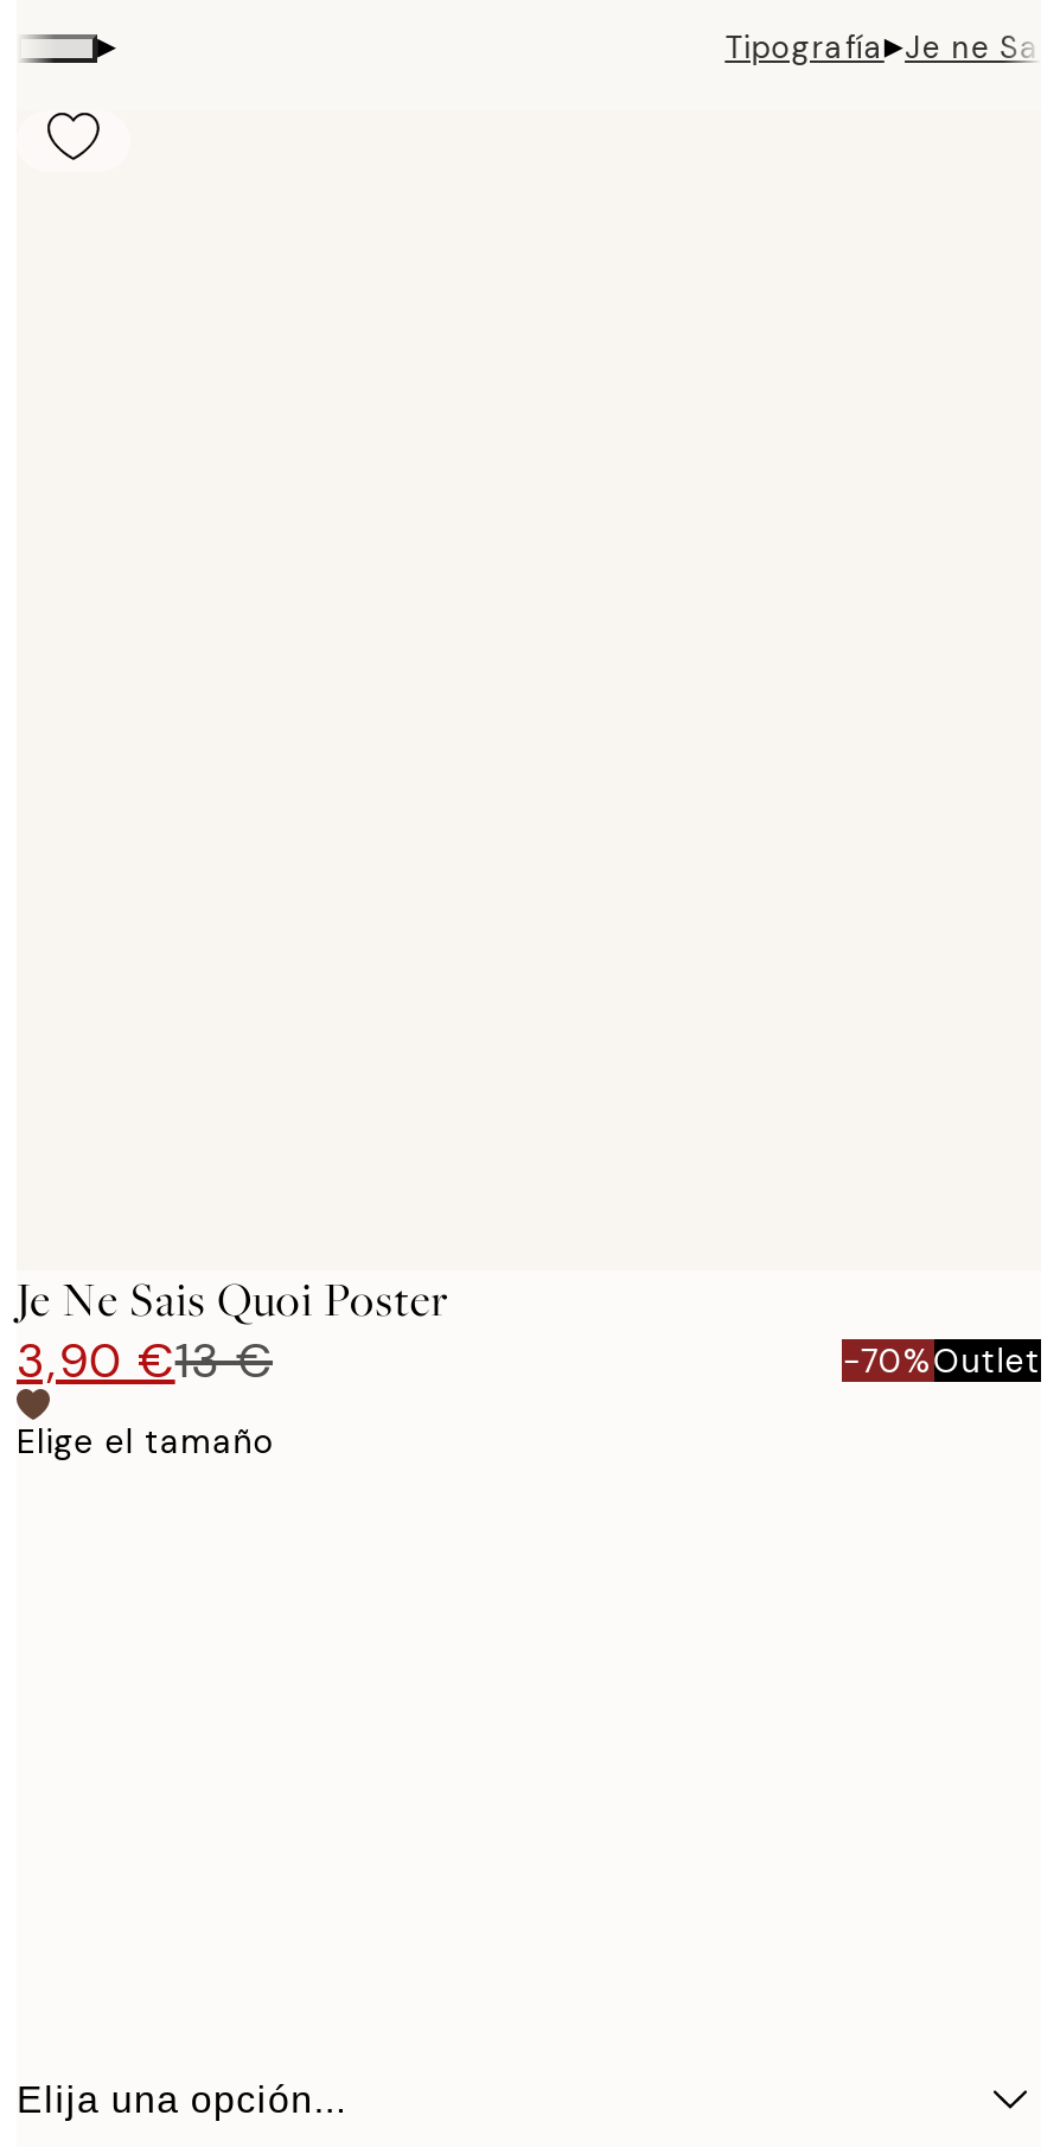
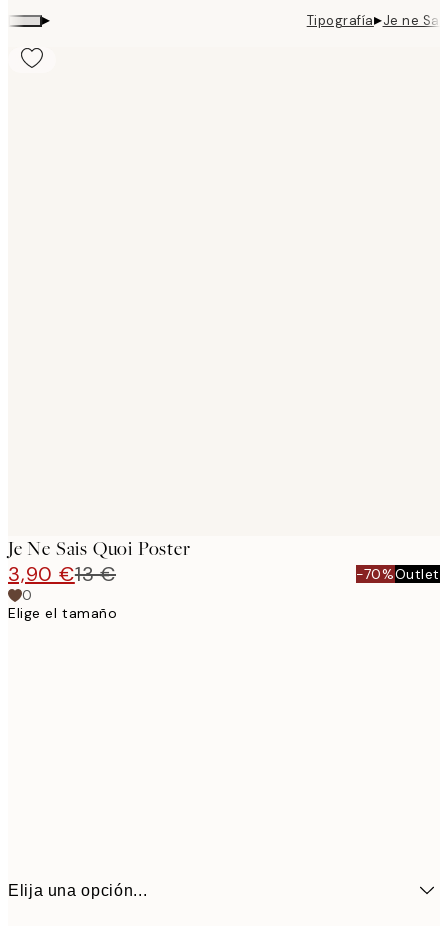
none -> [22,587,32,604] 0

